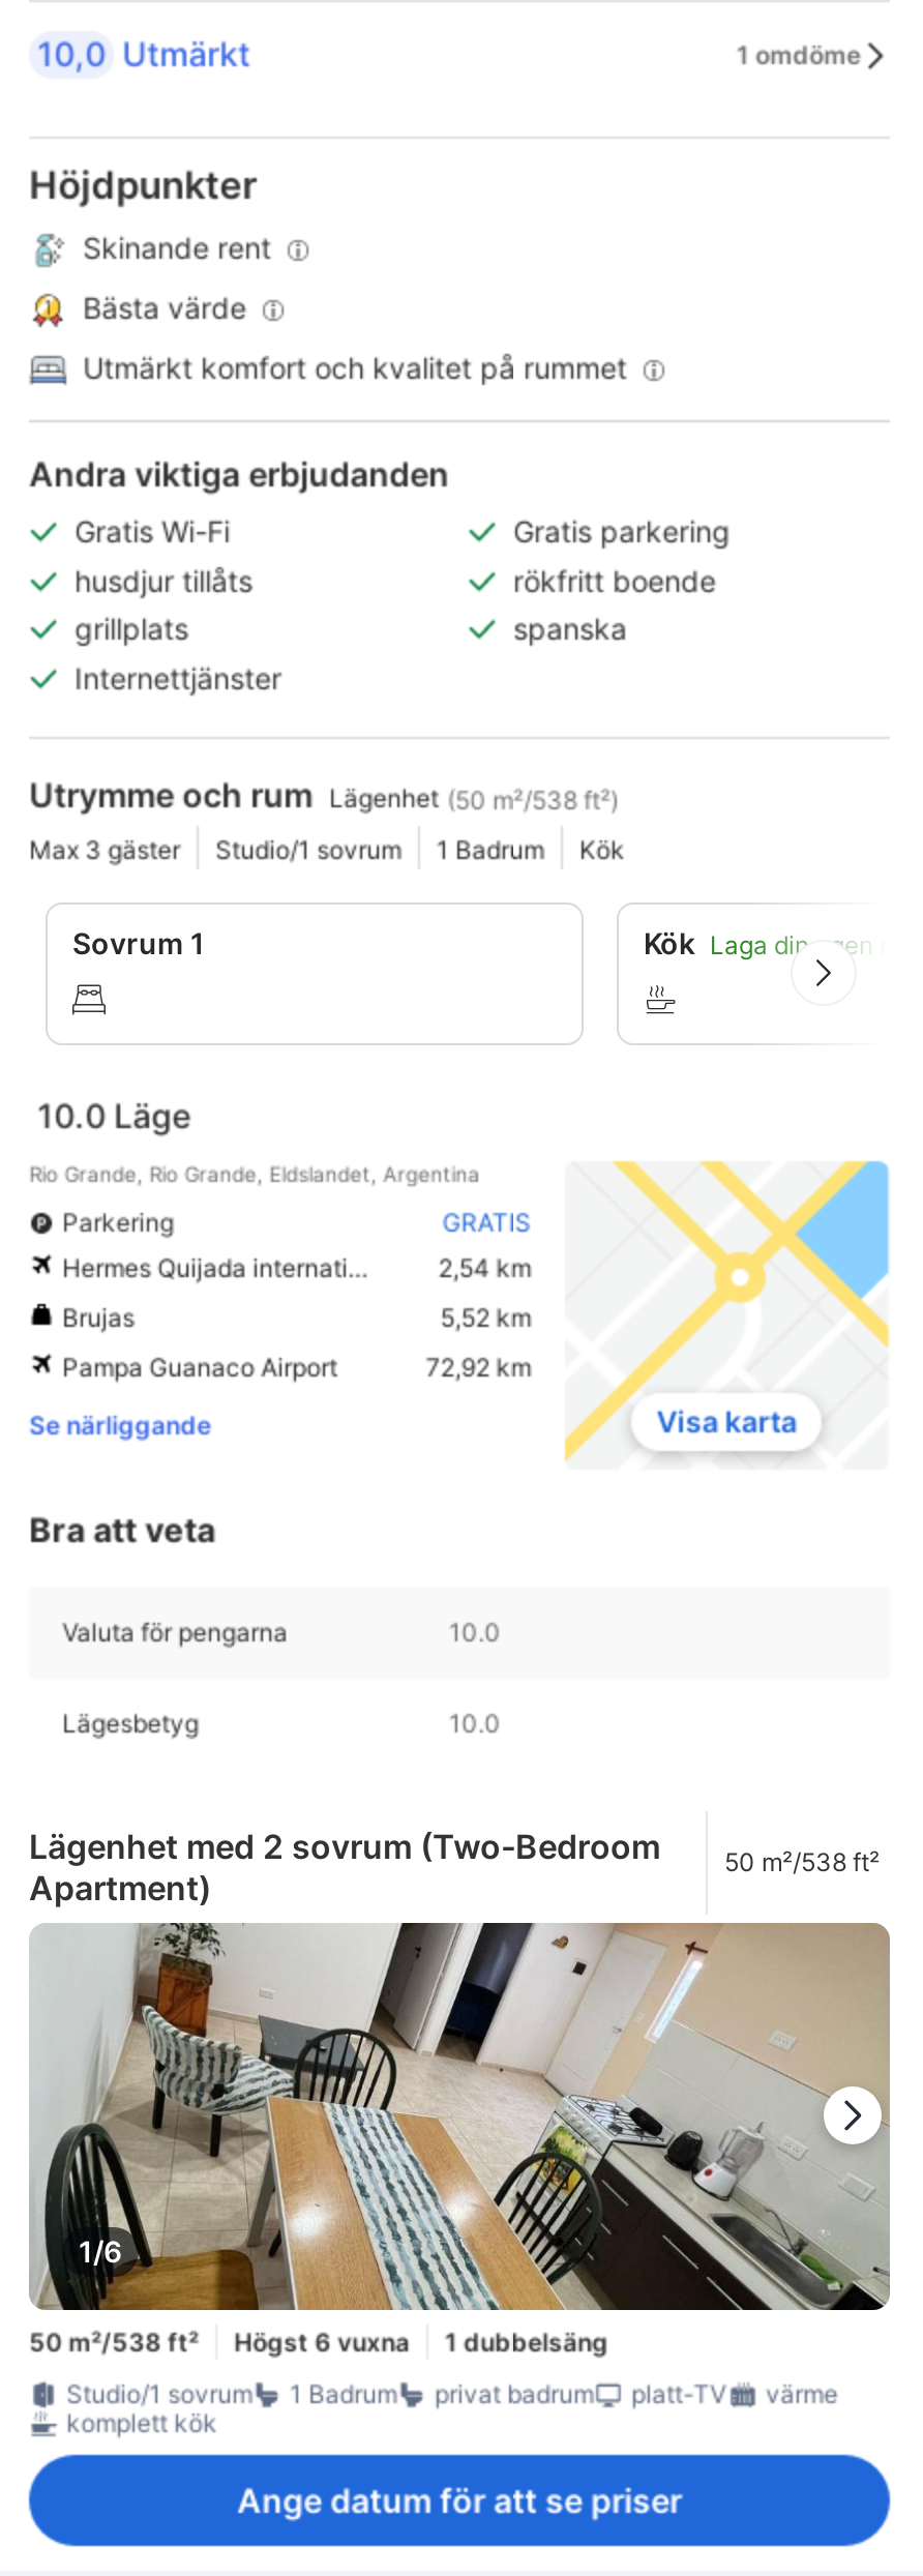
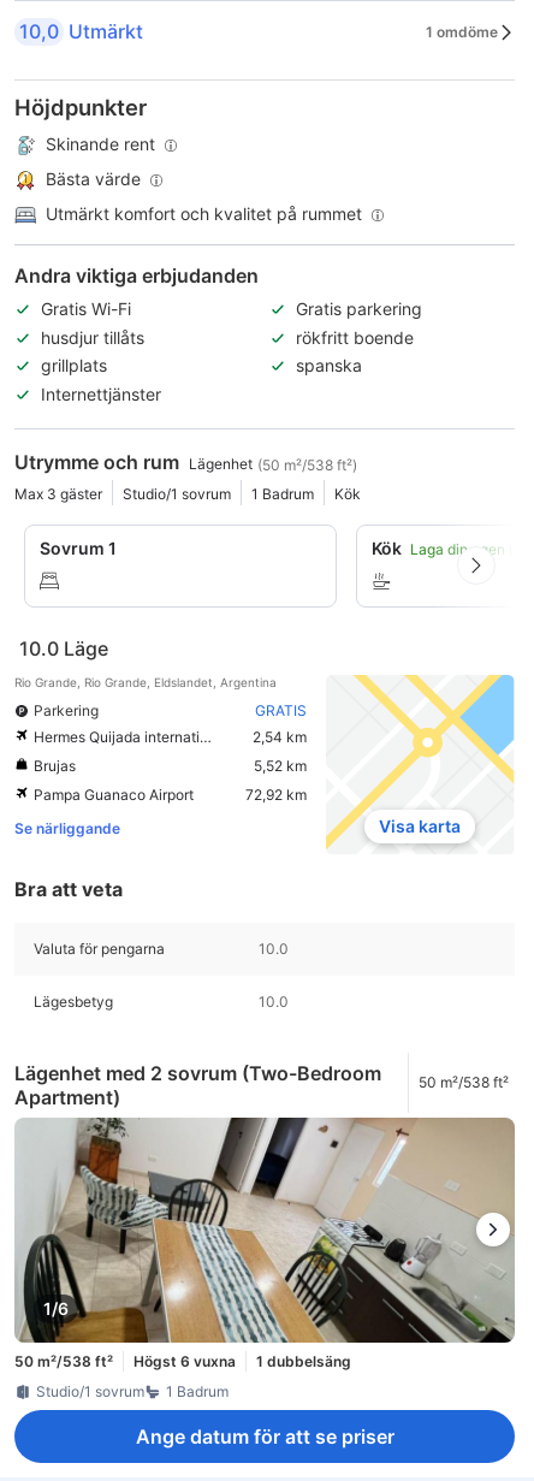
[66,2379,838,2439] privat badrum | platt-TV | värme | komplett kök -> none

